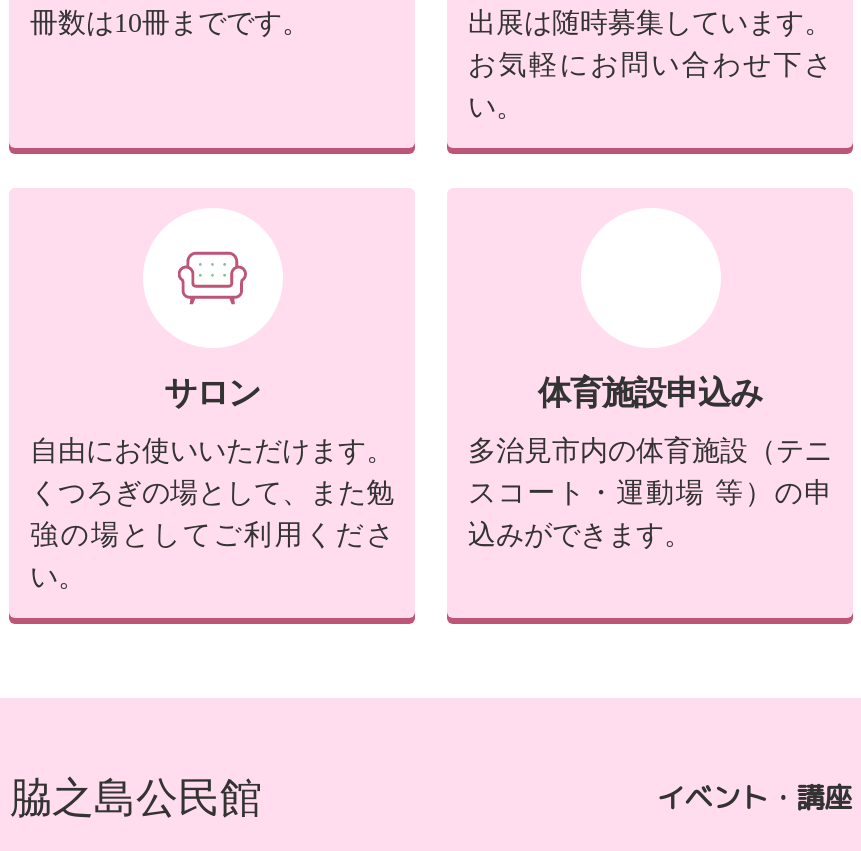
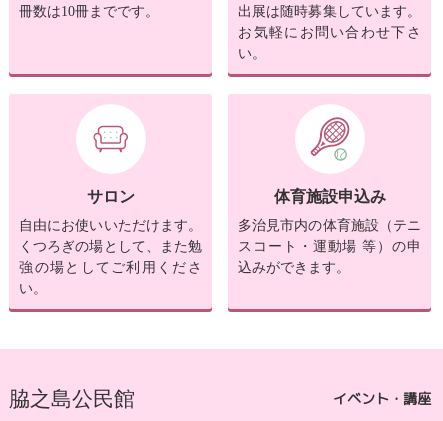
none -> [310,116,351,162] [image]

